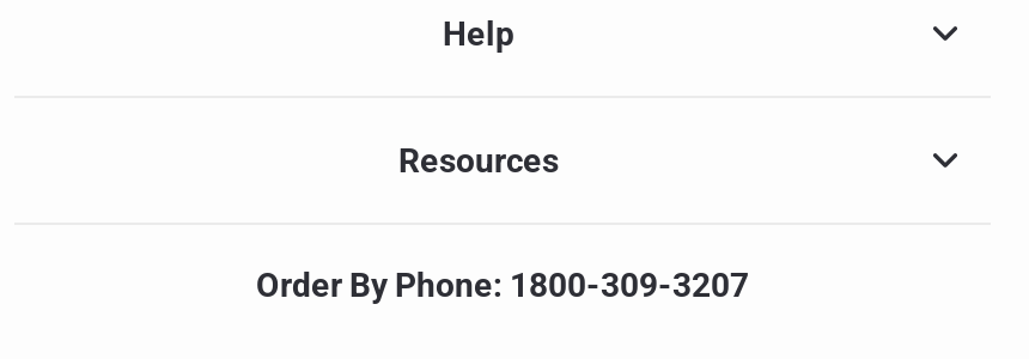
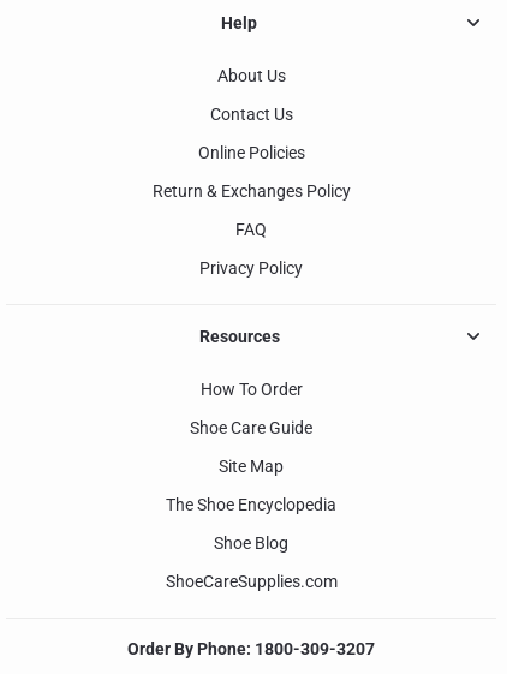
none -> [152,66,350,278] About Us | Contact Us | Online Policies | Return & Exchanges Policy | FAQ | Privacy Policy
none -> [165,380,337,591] How To Order | Shoe Care Guide | Site Map | The Shoe Encyclopedia | Shoe Blog | ShoeCareSupplies.com

